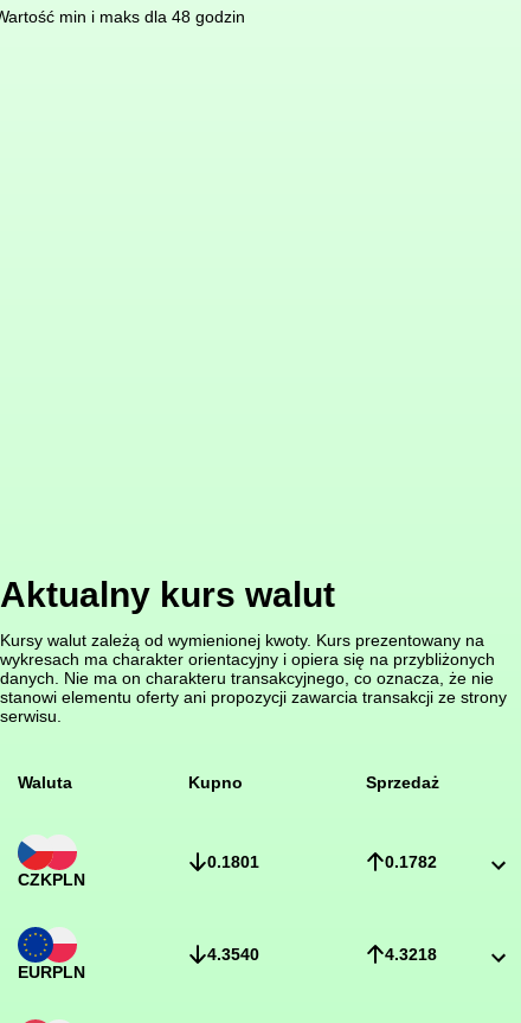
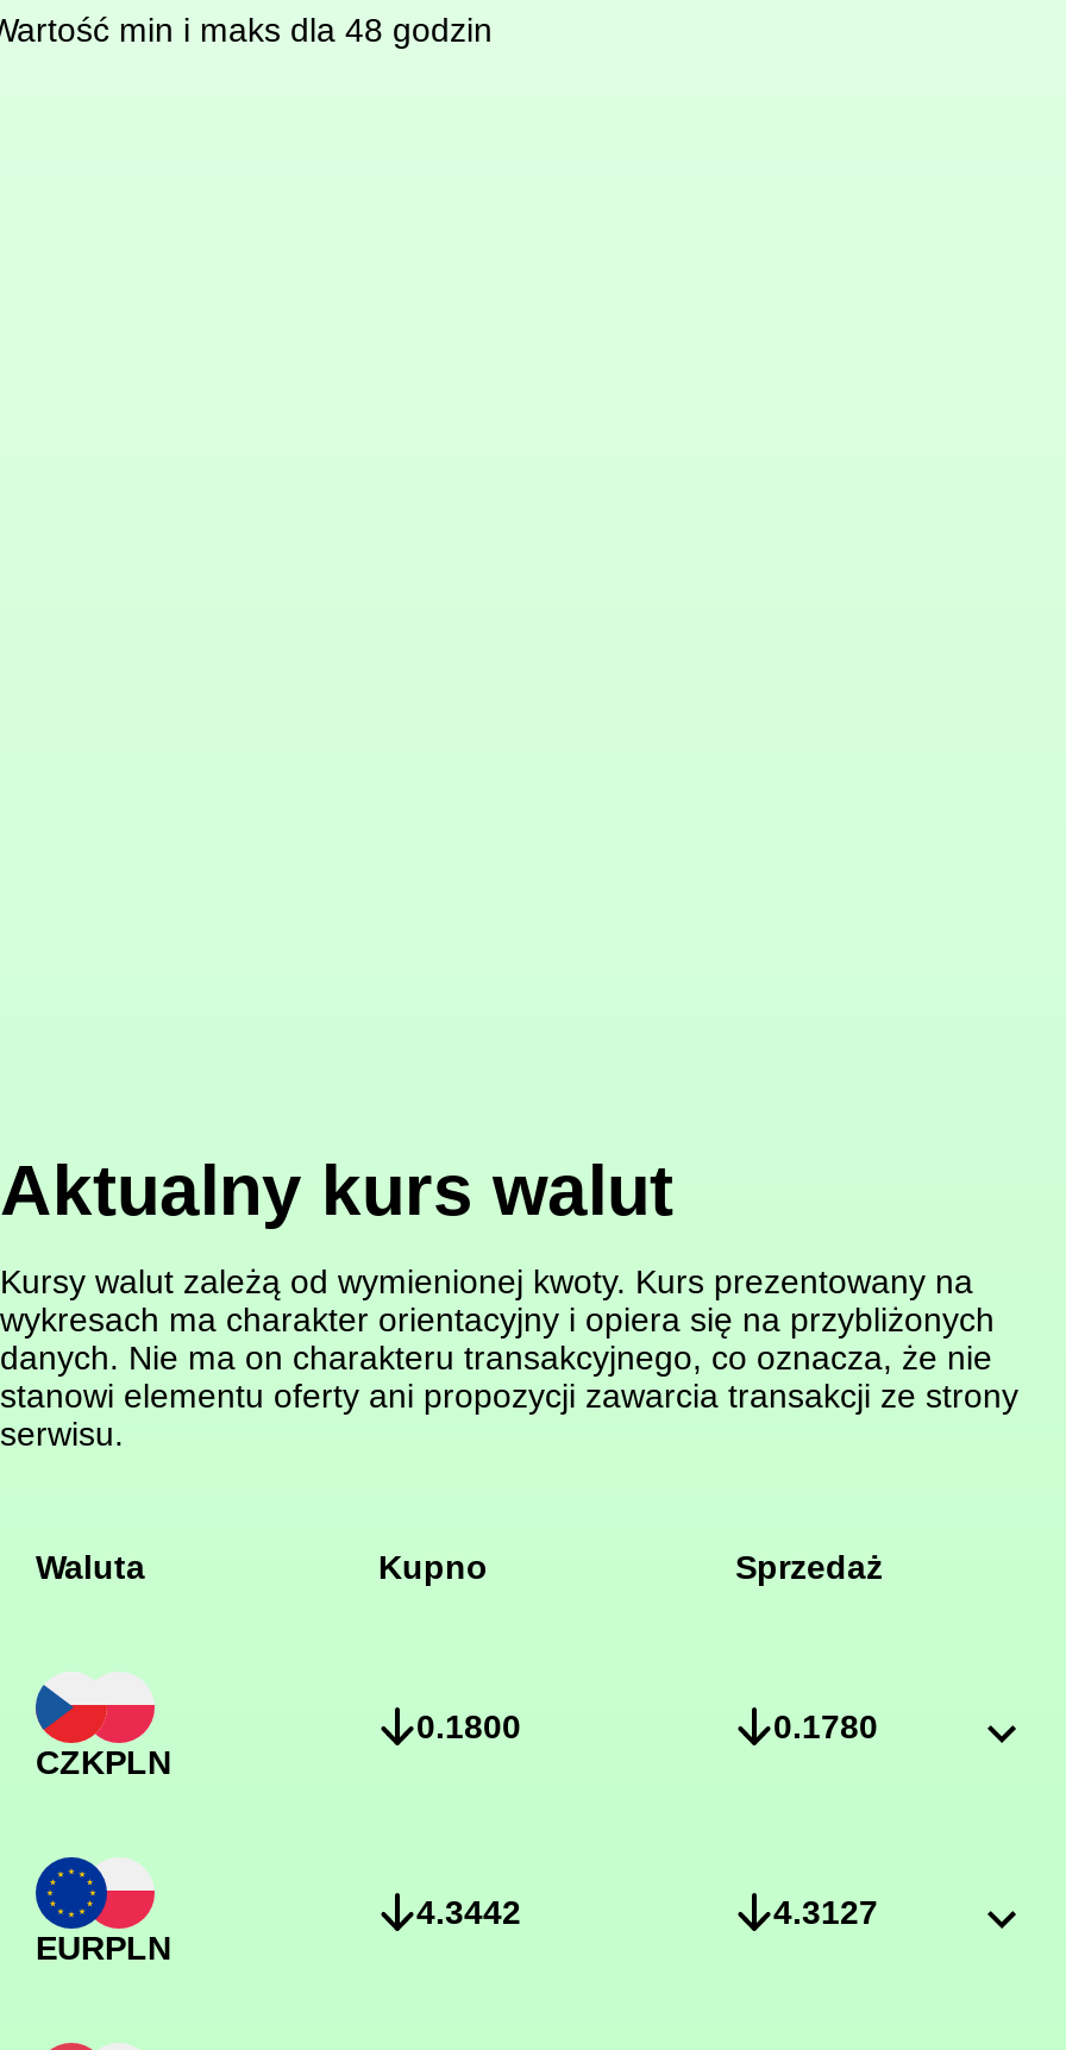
[207,852,259,871] 0.1801 -> [416,1707,521,1745] 0.1800
[385,852,437,871] 0.1782 -> [773,1707,878,1745] 0.1780
[207,945,259,964] 4.3540 -> [416,1893,521,1931] 4.3442
[385,945,437,964] 4.3218 -> [773,1893,878,1931] 4.3127

